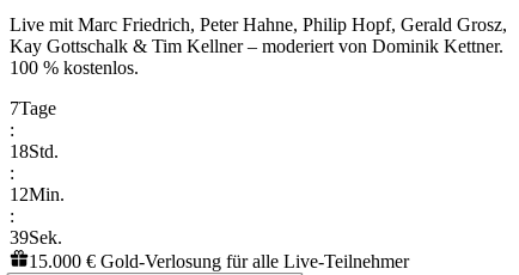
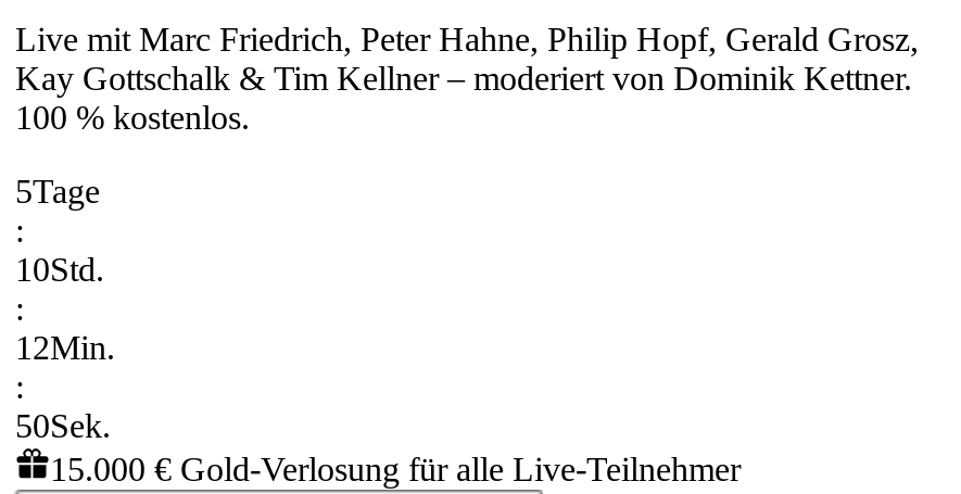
[10,98,56,118] 7Tage -> [15,173,100,210] 5Tage
[10,141,59,161] 18Std. -> [15,251,104,288] 10Std.
[10,227,62,247] 39Sek. -> [15,407,111,444] 50Sek.

